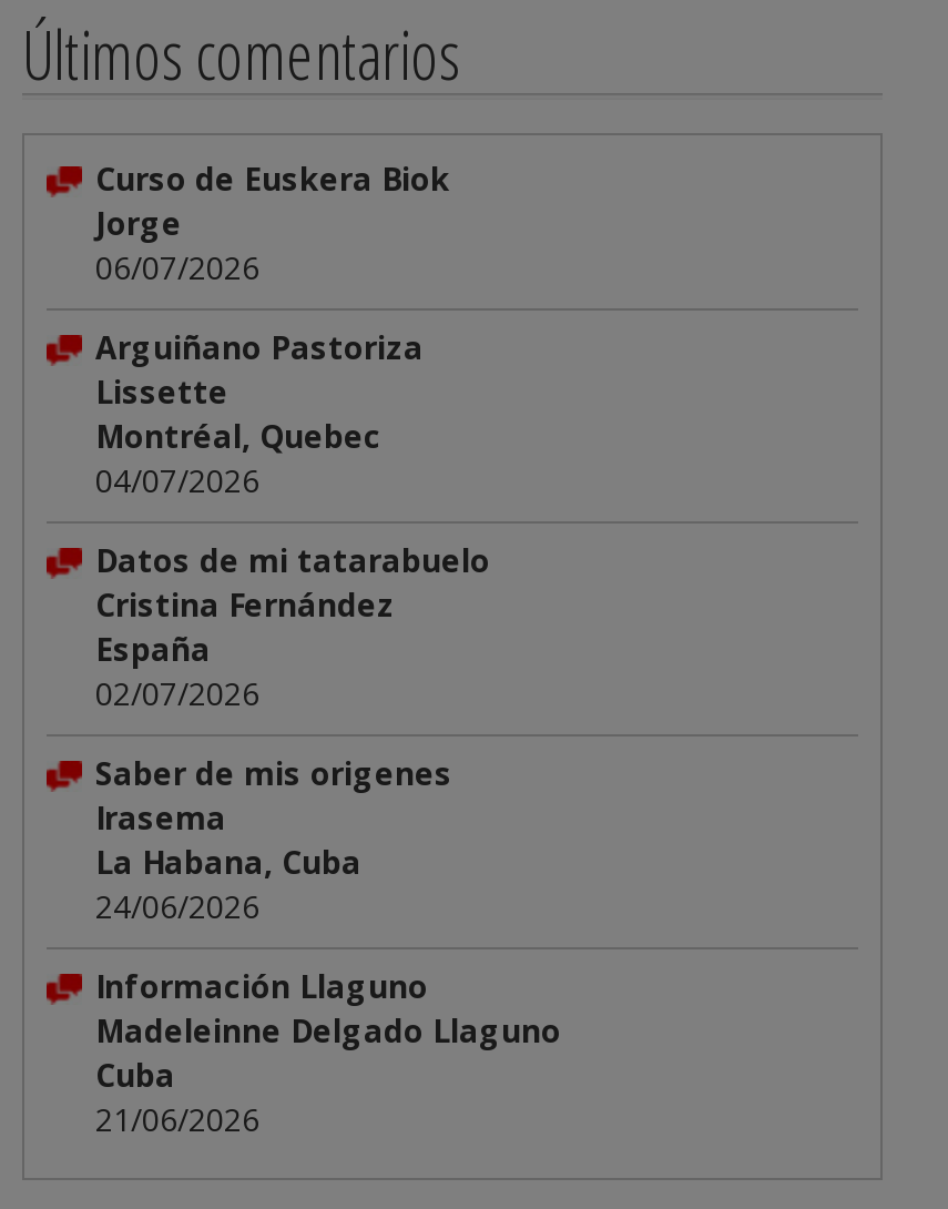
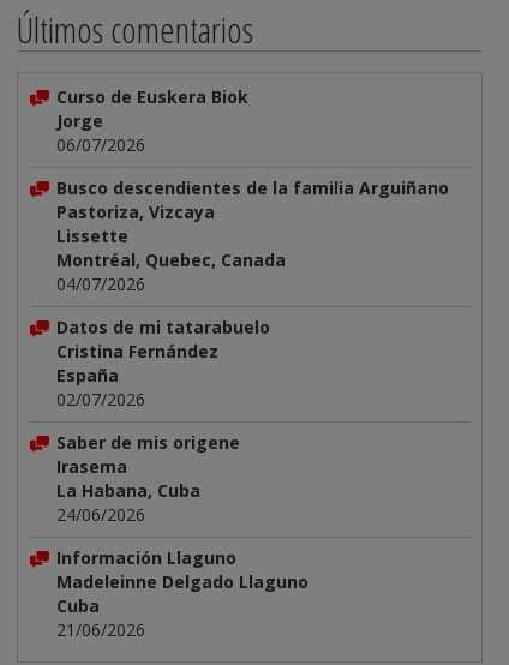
[95,327,424,369] Arguiñano Pastoriza -> [56,177,449,224] Busco descendientes de la familia Arguiñano | Pastoriza, Vizcaya
[95,415,381,457] Montréal, Quebec -> [56,249,286,272] Montréal, Quebec, Canada
[95,752,452,795] Saber de mis origenes -> [56,431,240,454] Saber de mis origene

